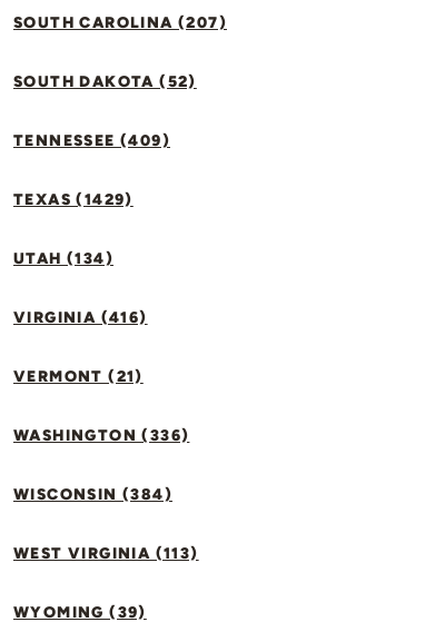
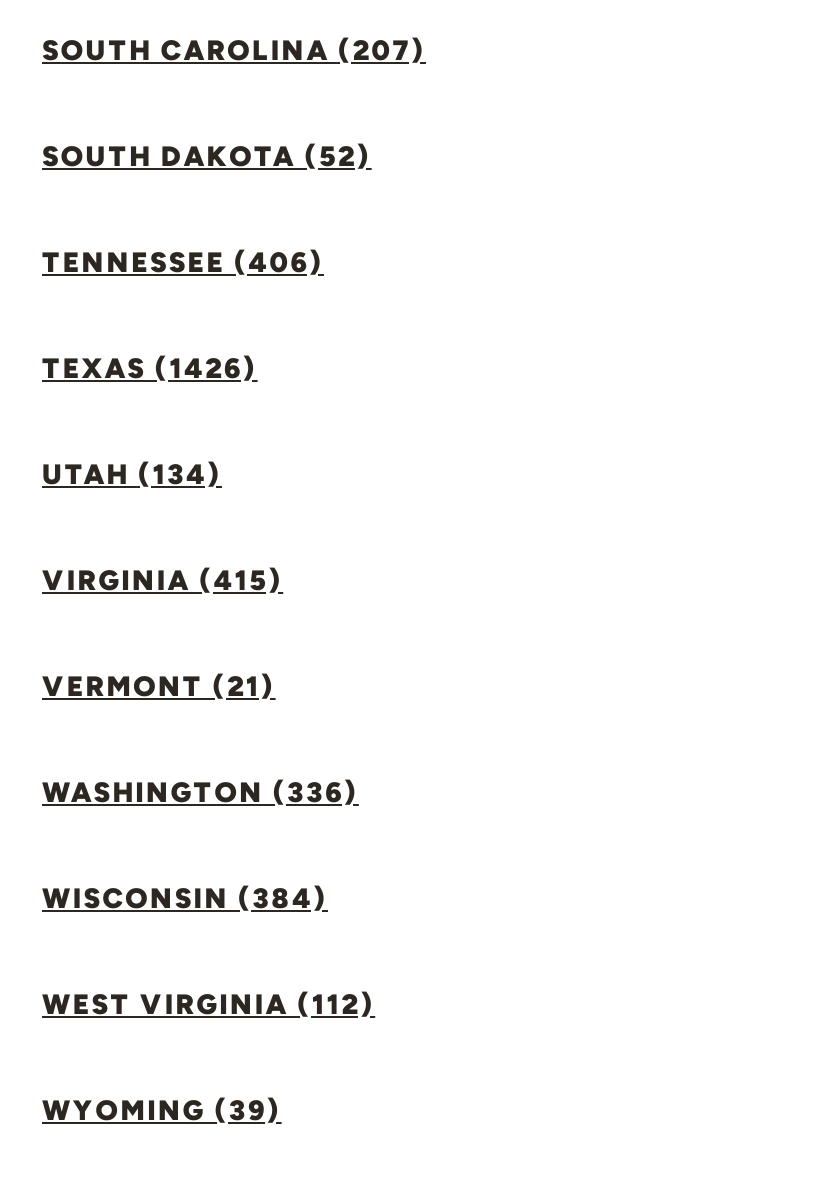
[13,131,170,150] TENNESSEE (409) -> [42,246,324,280] TENNESSEE (406)
[13,190,133,209] TEXAS (1429) -> [42,352,258,386] TEXAS (1426)
[13,308,148,327] VIRGINIA (416) -> [42,564,283,598] VIRGINIA (415)
[13,544,199,563] WEST VIRGINIA (113) -> [42,988,375,1022] WEST VIRGINIA (112)

